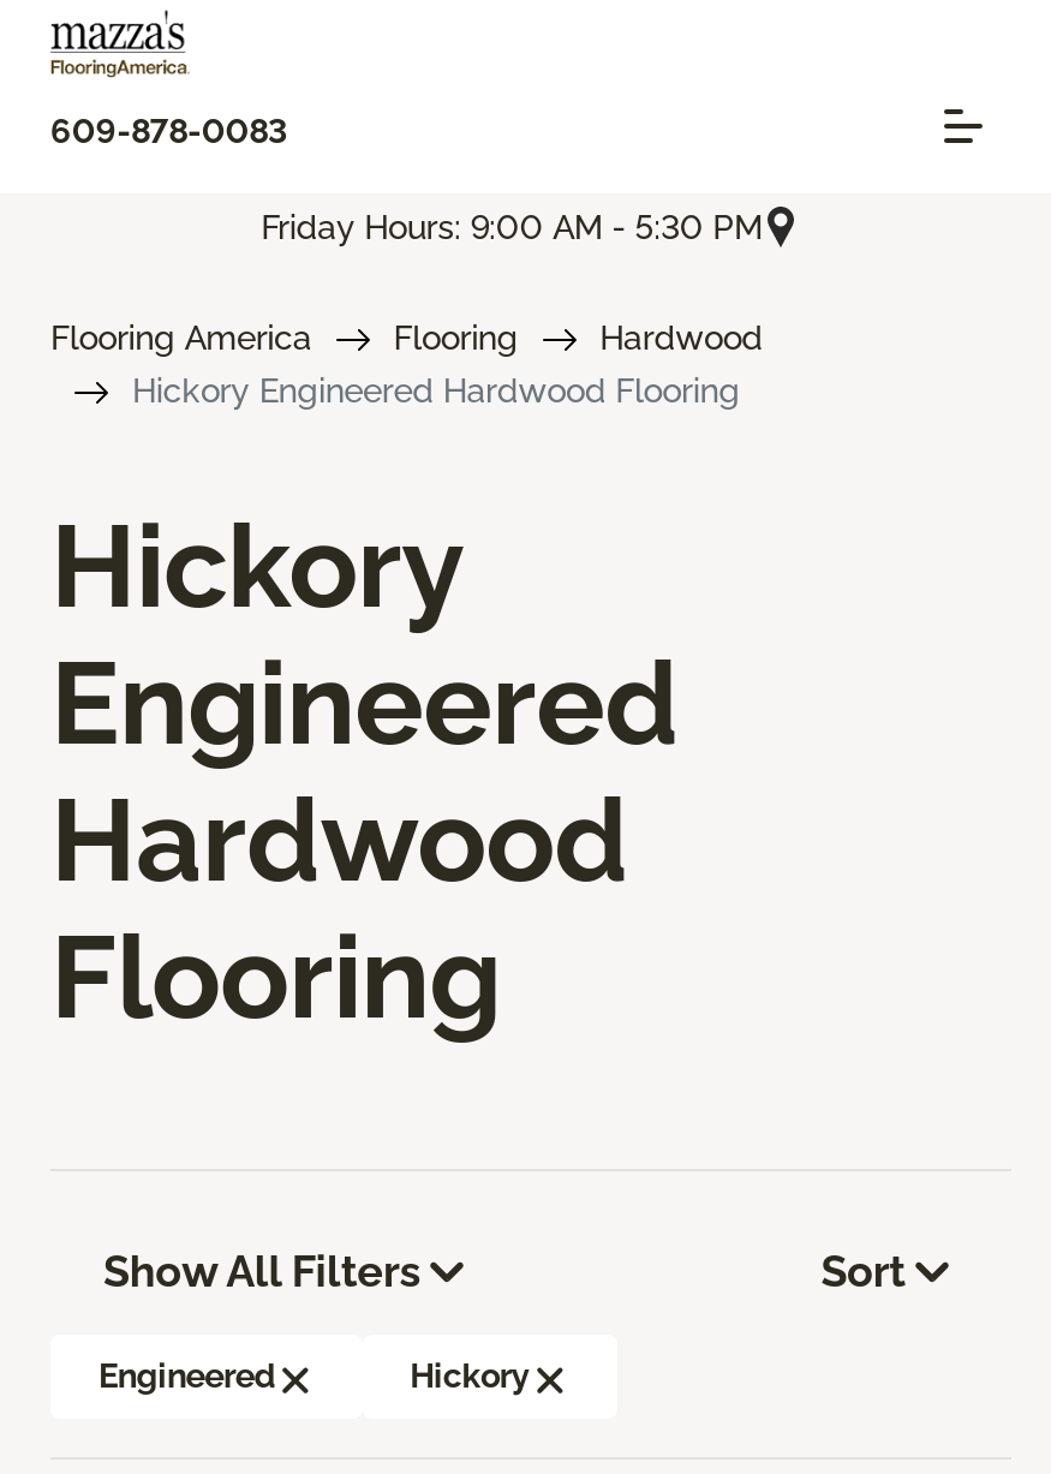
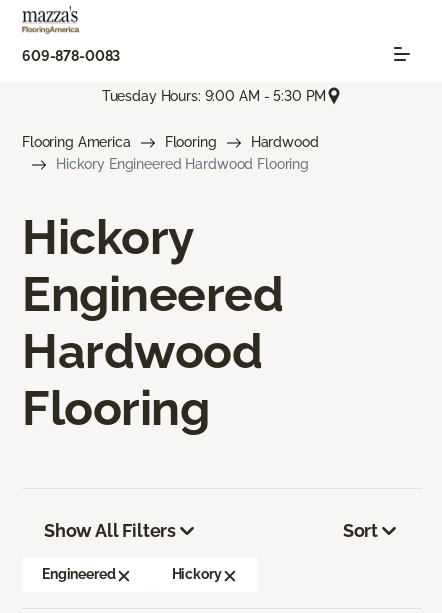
[261,207,762,246] Friday Hours: 9:00 AM - 5:30 PM -> [102,88,326,104] Tuesday Hours: 9:00 AM - 5:30 PM

